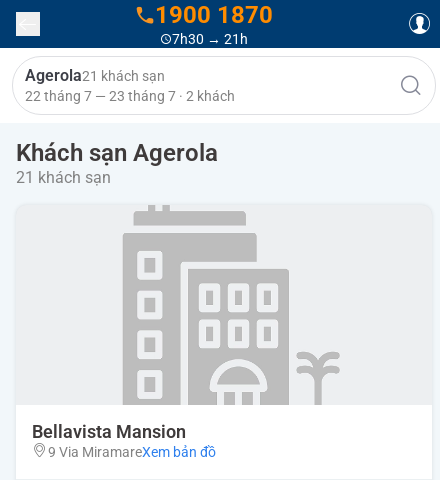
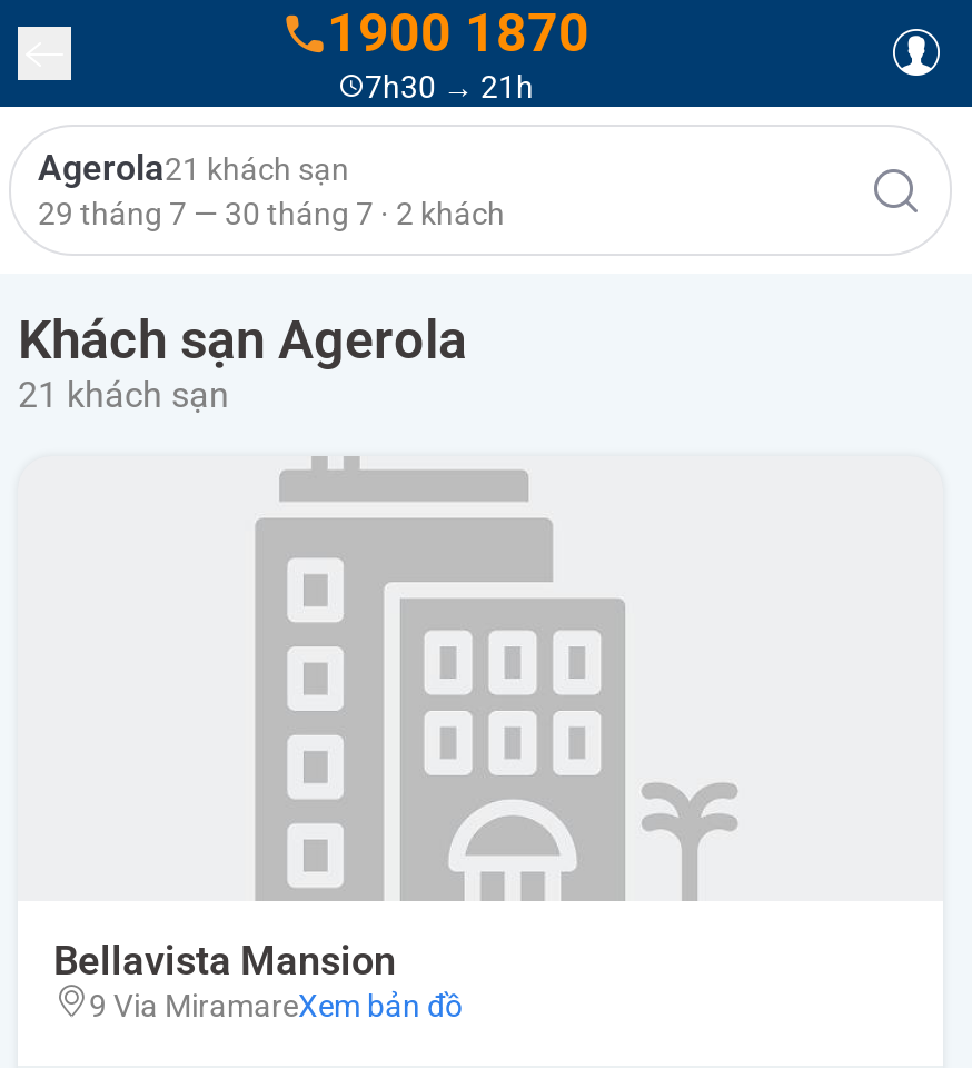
[25,88,235,104] 22 tháng 7 — 23 tháng 7 · 2 khách -> [38,196,505,231] 29 tháng 7 — 30 tháng 7 · 2 khách

